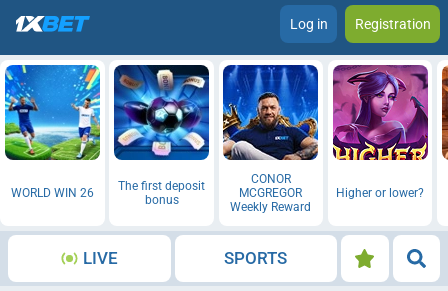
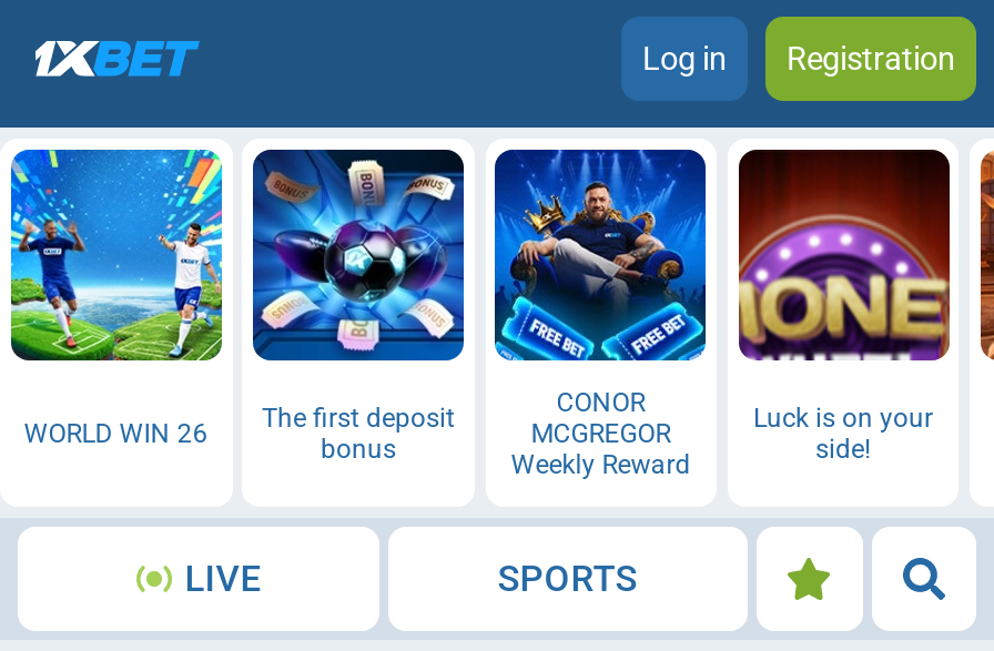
[222,65,319,161] [image] -> [493,150,708,363] [image]
[332,64,429,200] [image] | Higher or lower? -> [737,148,952,464] [image] | Luck is on your | side!

